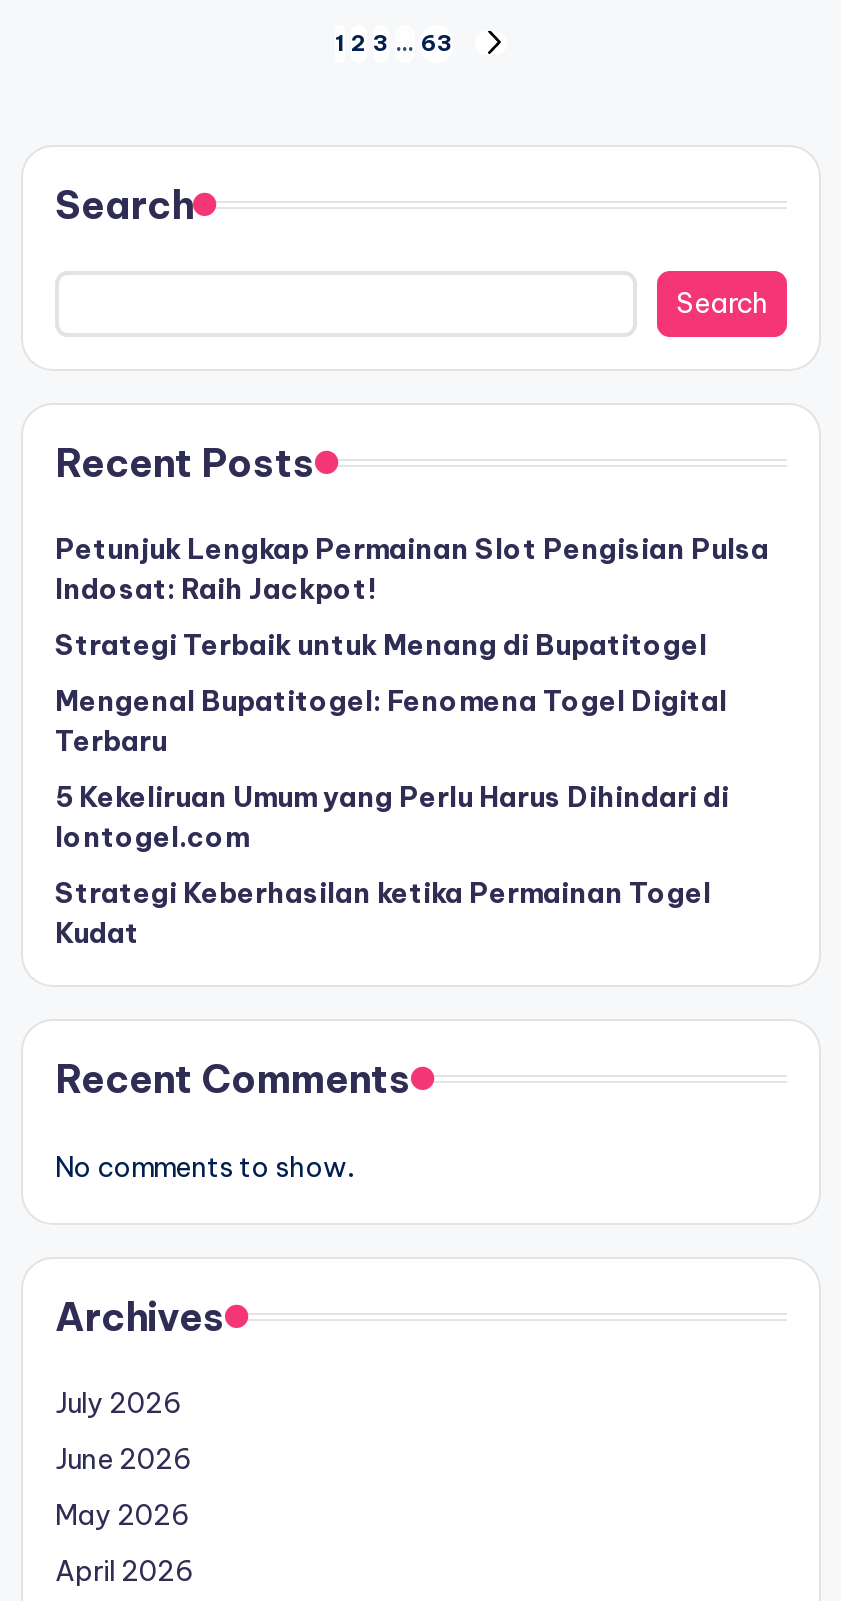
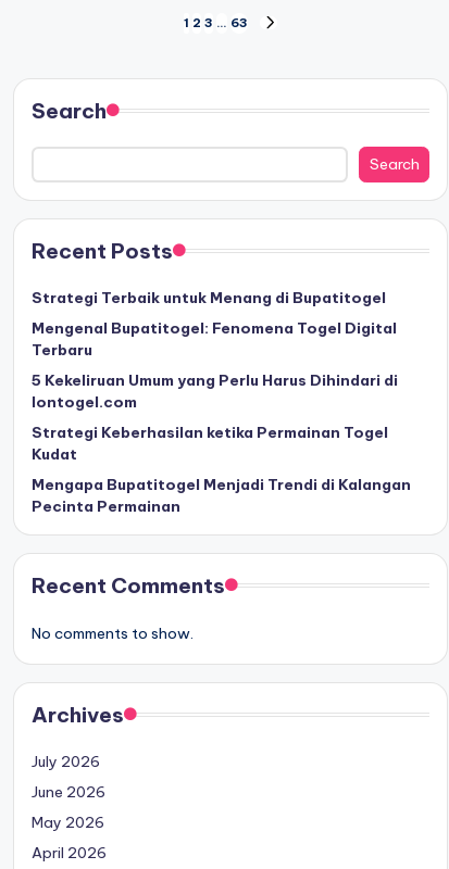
[55,531,769,607] Petunjuk Lengkap Permainan Slot Pengisian Pulsa | Indosat: Raih Jackpot! -> none
moved [55,627,729,951] -> [32,288,398,464]: Strategi Terbaik untuk Menang di Bupatitogel | Mengenal Bupatitogel: Fenomena Togel Digital | Terbaru | 5 Kekeliruan Umum yang Perlu Harus Dihindari di | Iontogel.com | Strategi Keberhasilan ketika Permainan Togel | Kudat
none -> [32,475,411,516] Mengapa Bupatitogel Menjadi Trendi di Kalangan | Pecinta Permainan

